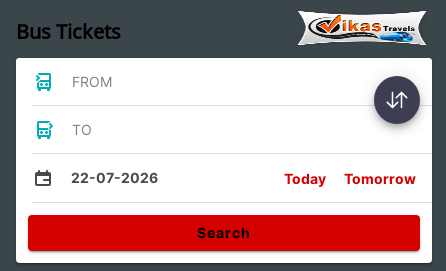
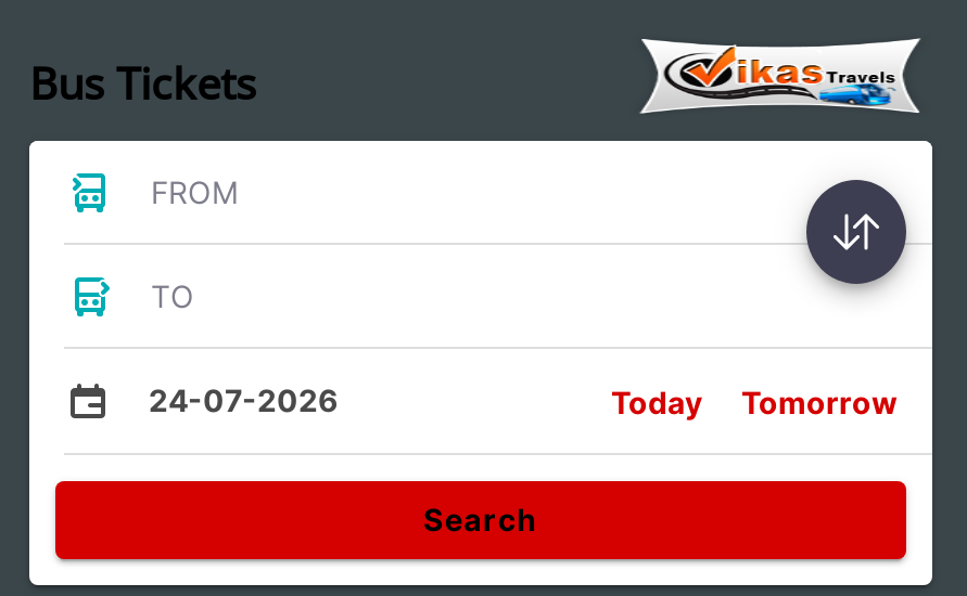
[71,169,158,186] 22-07-2026 -> [149,381,338,418] 24-07-2026

